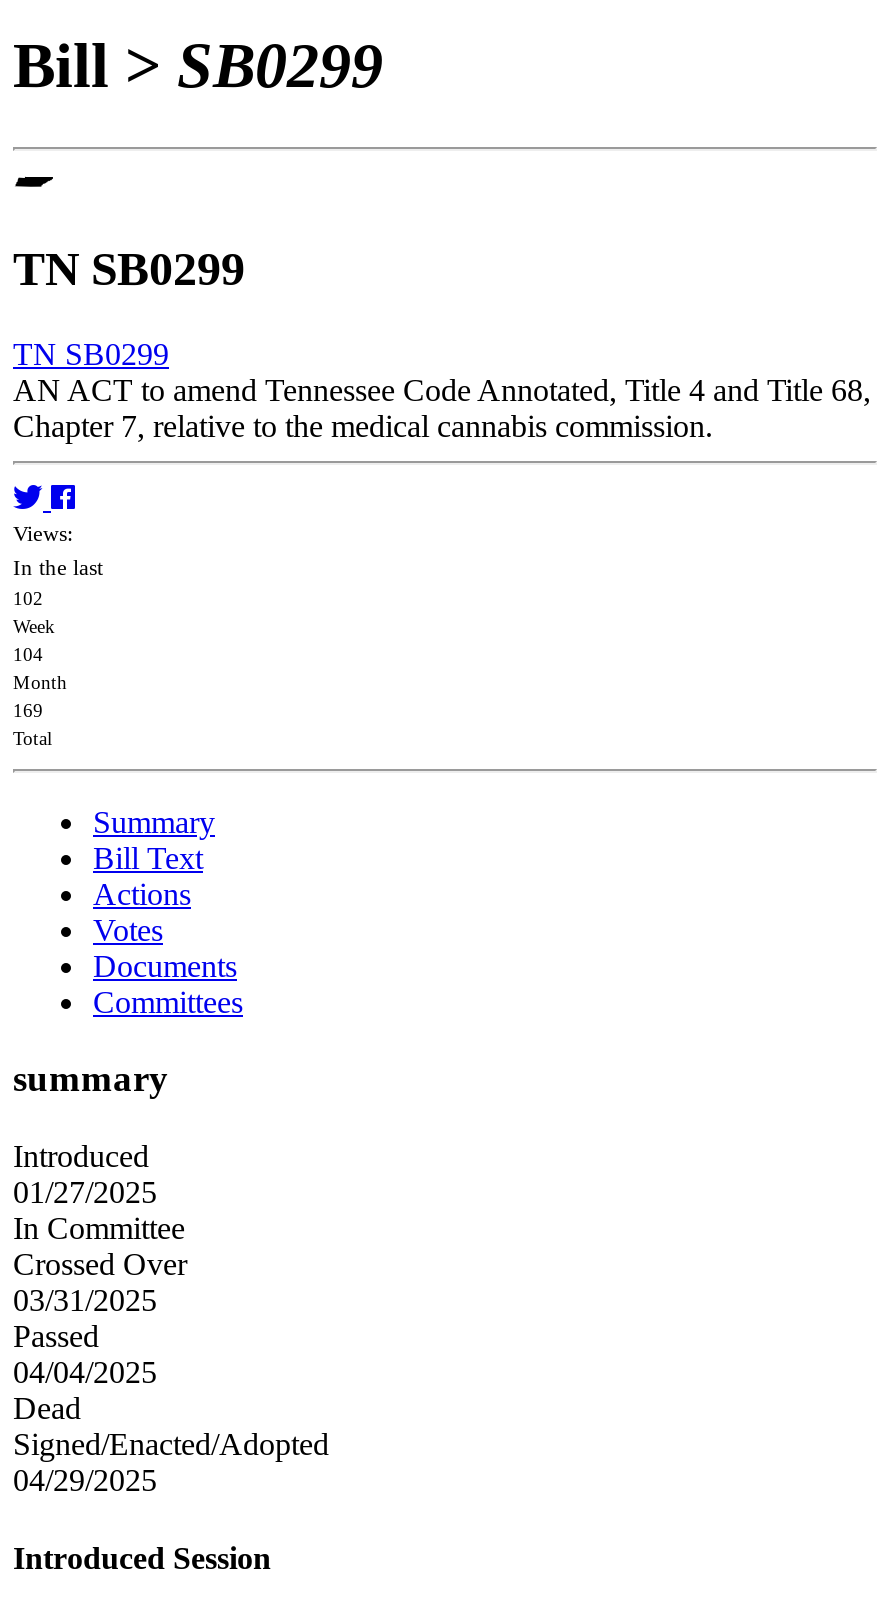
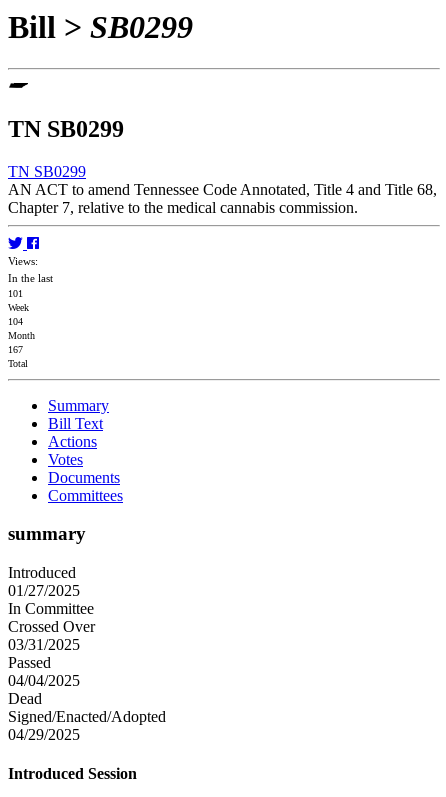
[13,586,43,608] 102 -> [8,287,23,298] 101
[13,698,43,720] 169 -> [8,343,23,354] 167

